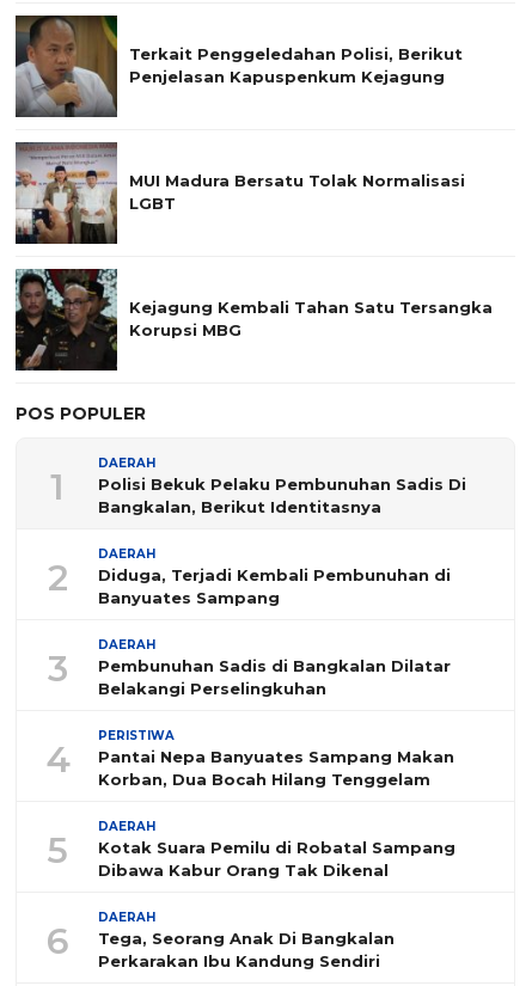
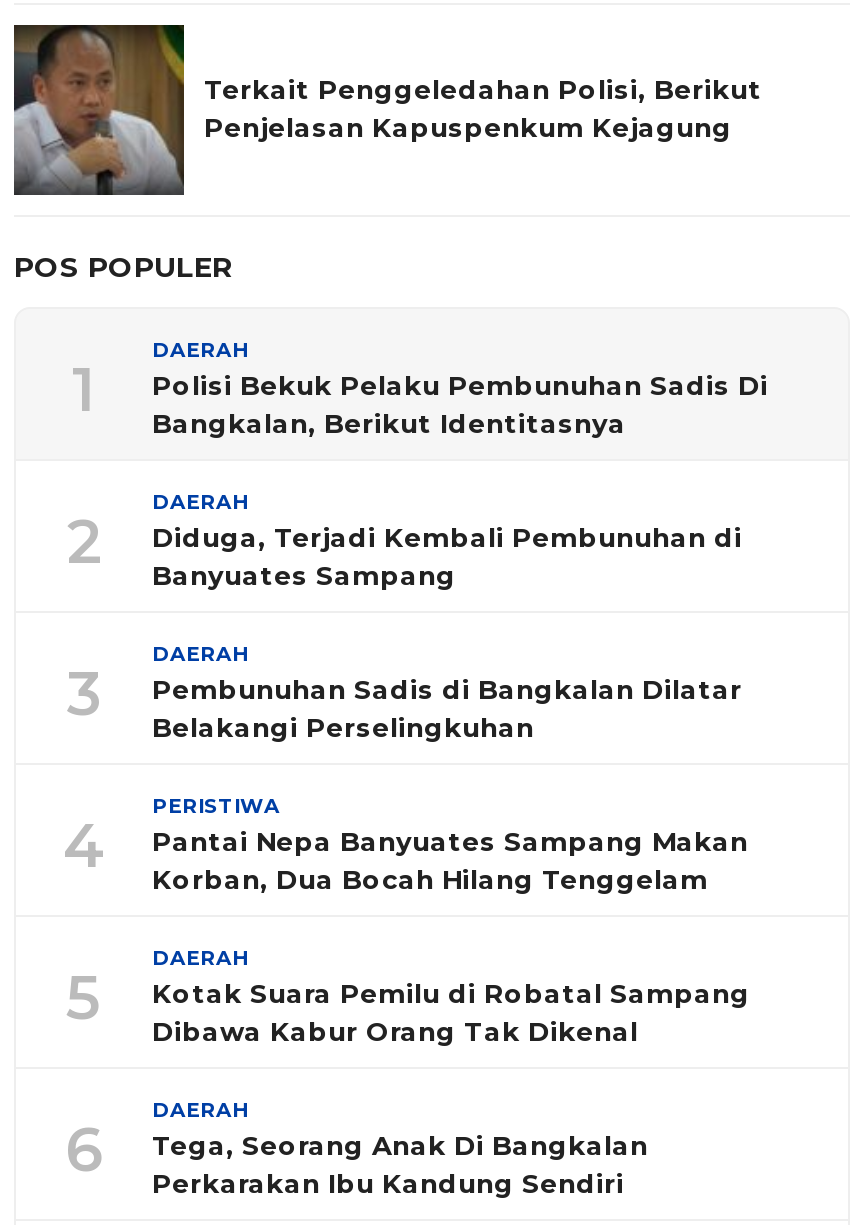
[14,141,465,245] [image] | MUI Madura Bersatu Tolak Normalisasi | LGBT -> none
[14,268,493,369] [image] | Kejagung Kembali Tahan Satu Tersangka | Korupsi MBG -> none

